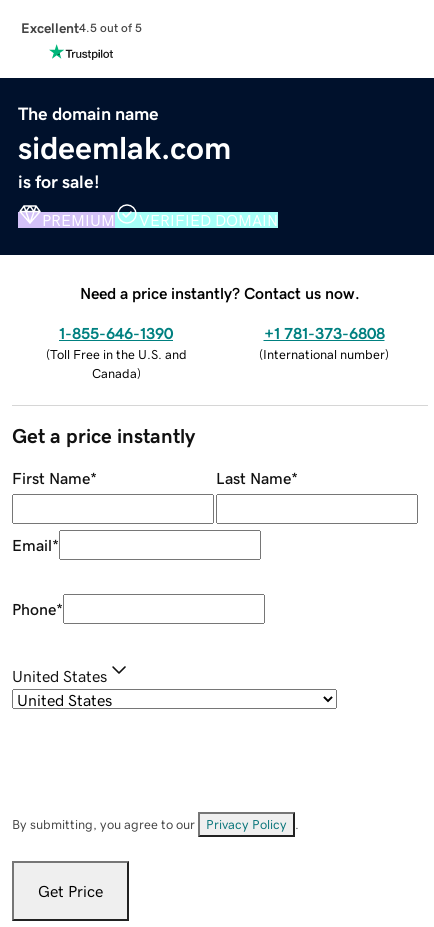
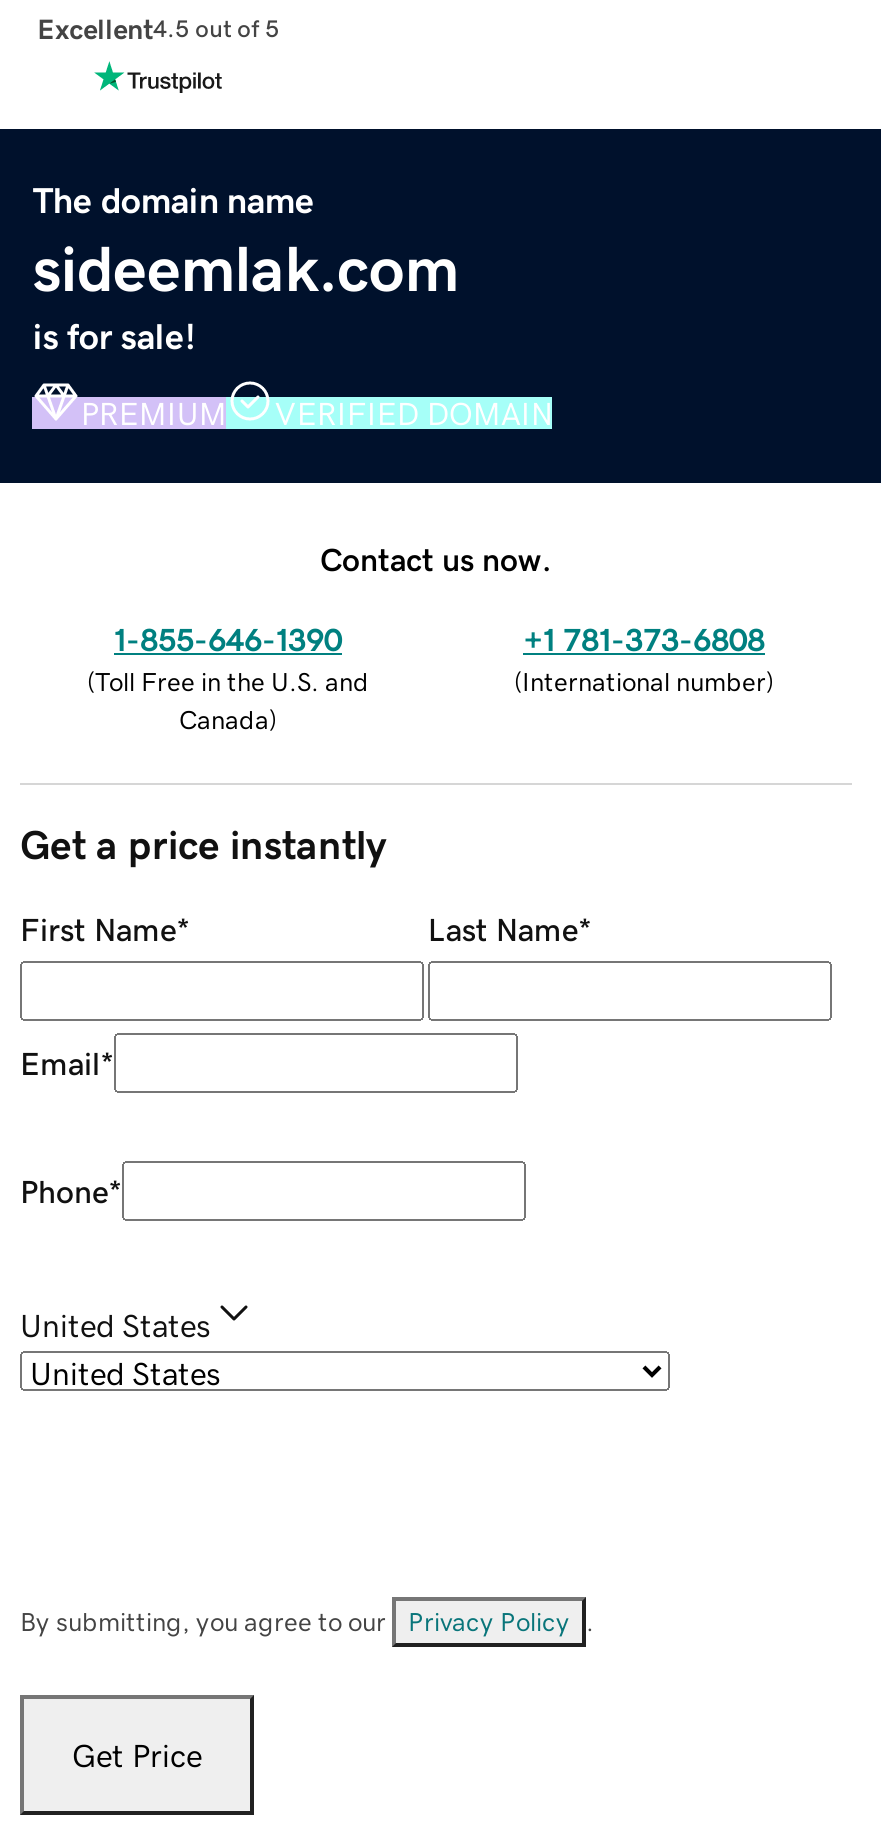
[80,285,360,301] Need a price instantly? Contact us now. -> [320,542,552,574] Contact us now.

